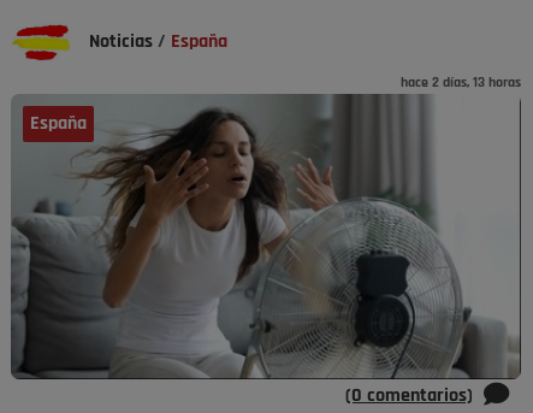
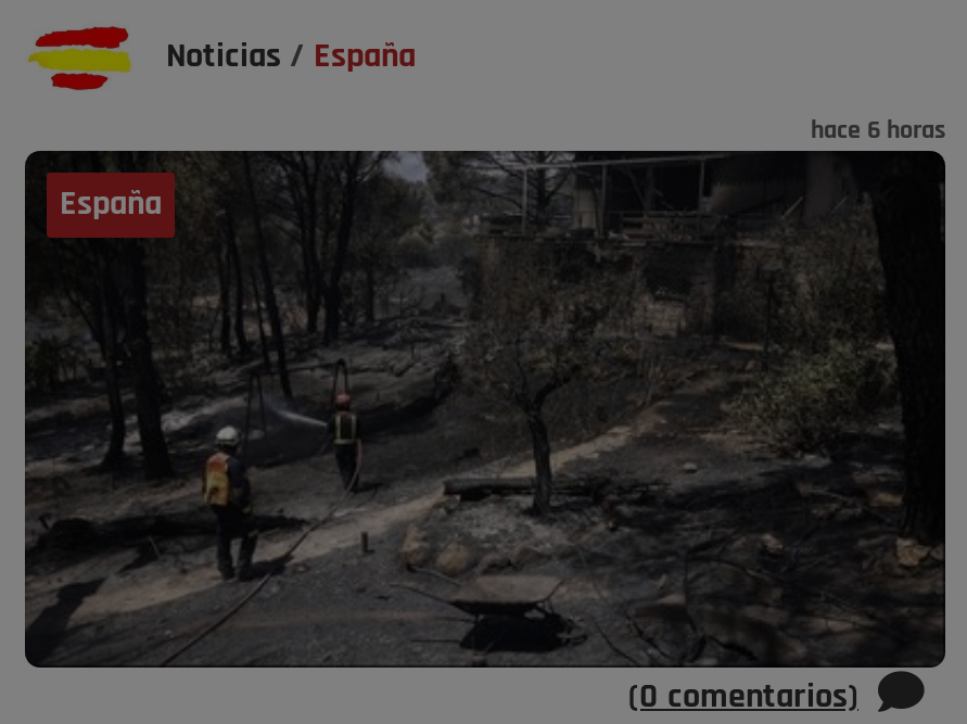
[401,76,521,90] hace 2 días, 13 horas -> [811,118,945,144] hace 6 horas
[11,93,522,382] [image] -> [23,149,945,670] [image]

